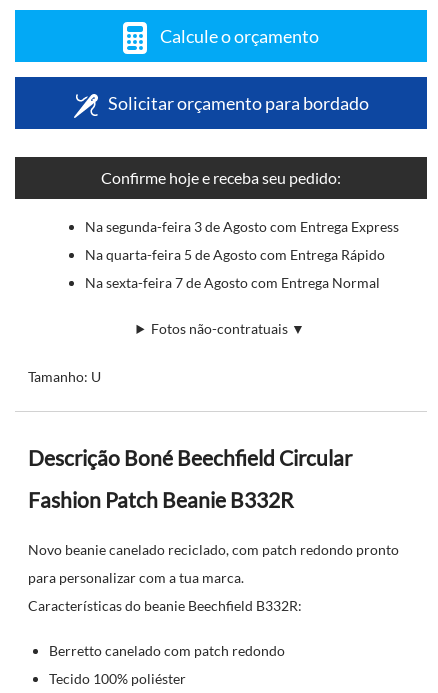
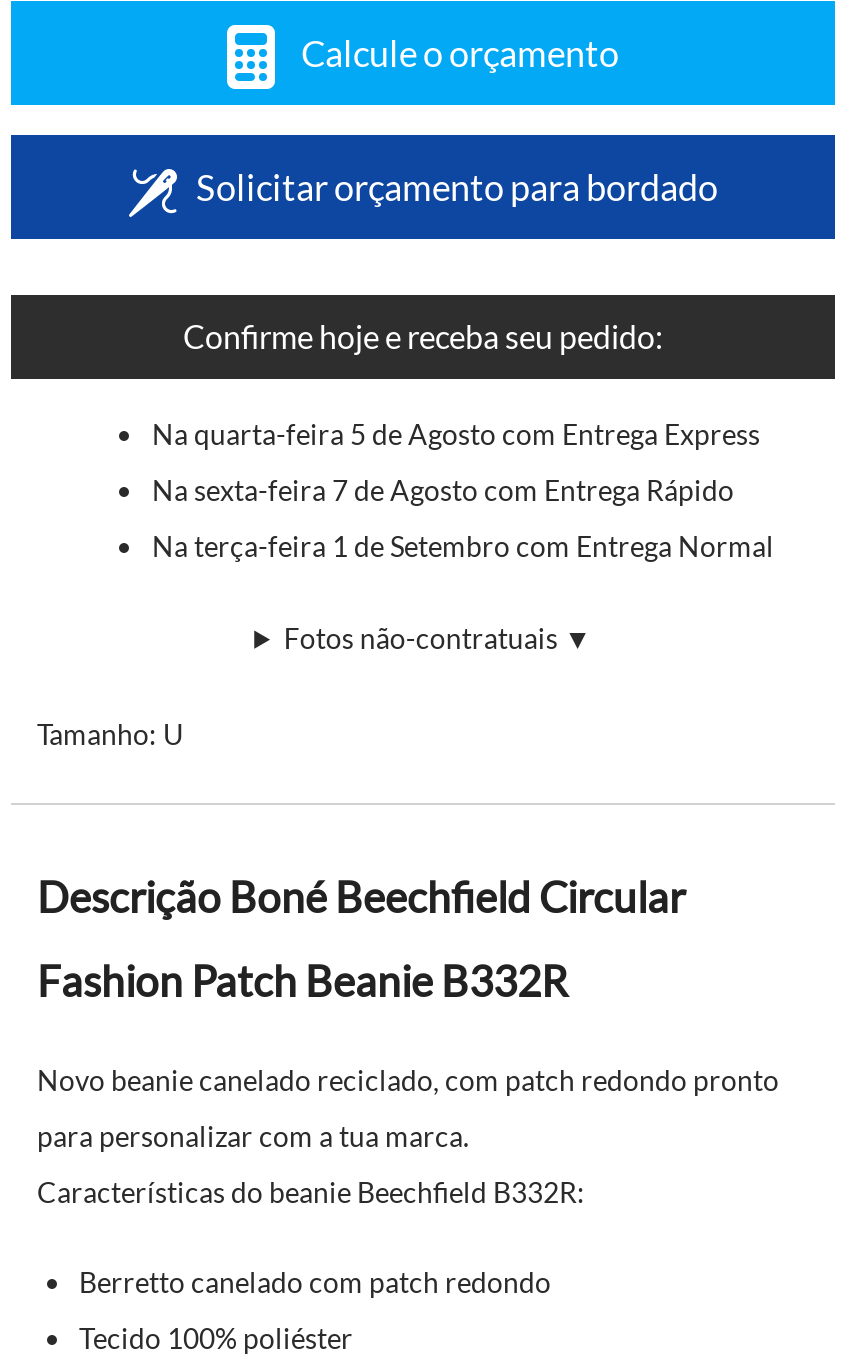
[85,218,399,235] Na segunda-feira 3 de Agosto com Entrega Express -> [152,418,760,452] Na quarta-feira 5 de Agosto com Entrega Express
[85,246,385,263] Na quarta-feira 5 de Agosto com Entrega Rápido -> [152,474,734,508] Na sexta-feira 7 de Agosto com Entrega Rápido
[85,274,380,291] Na sexta-feira 7 de Agosto com Entrega Normal -> [152,530,774,564] Na terça-feira 1 de Setembro com Entrega Normal

